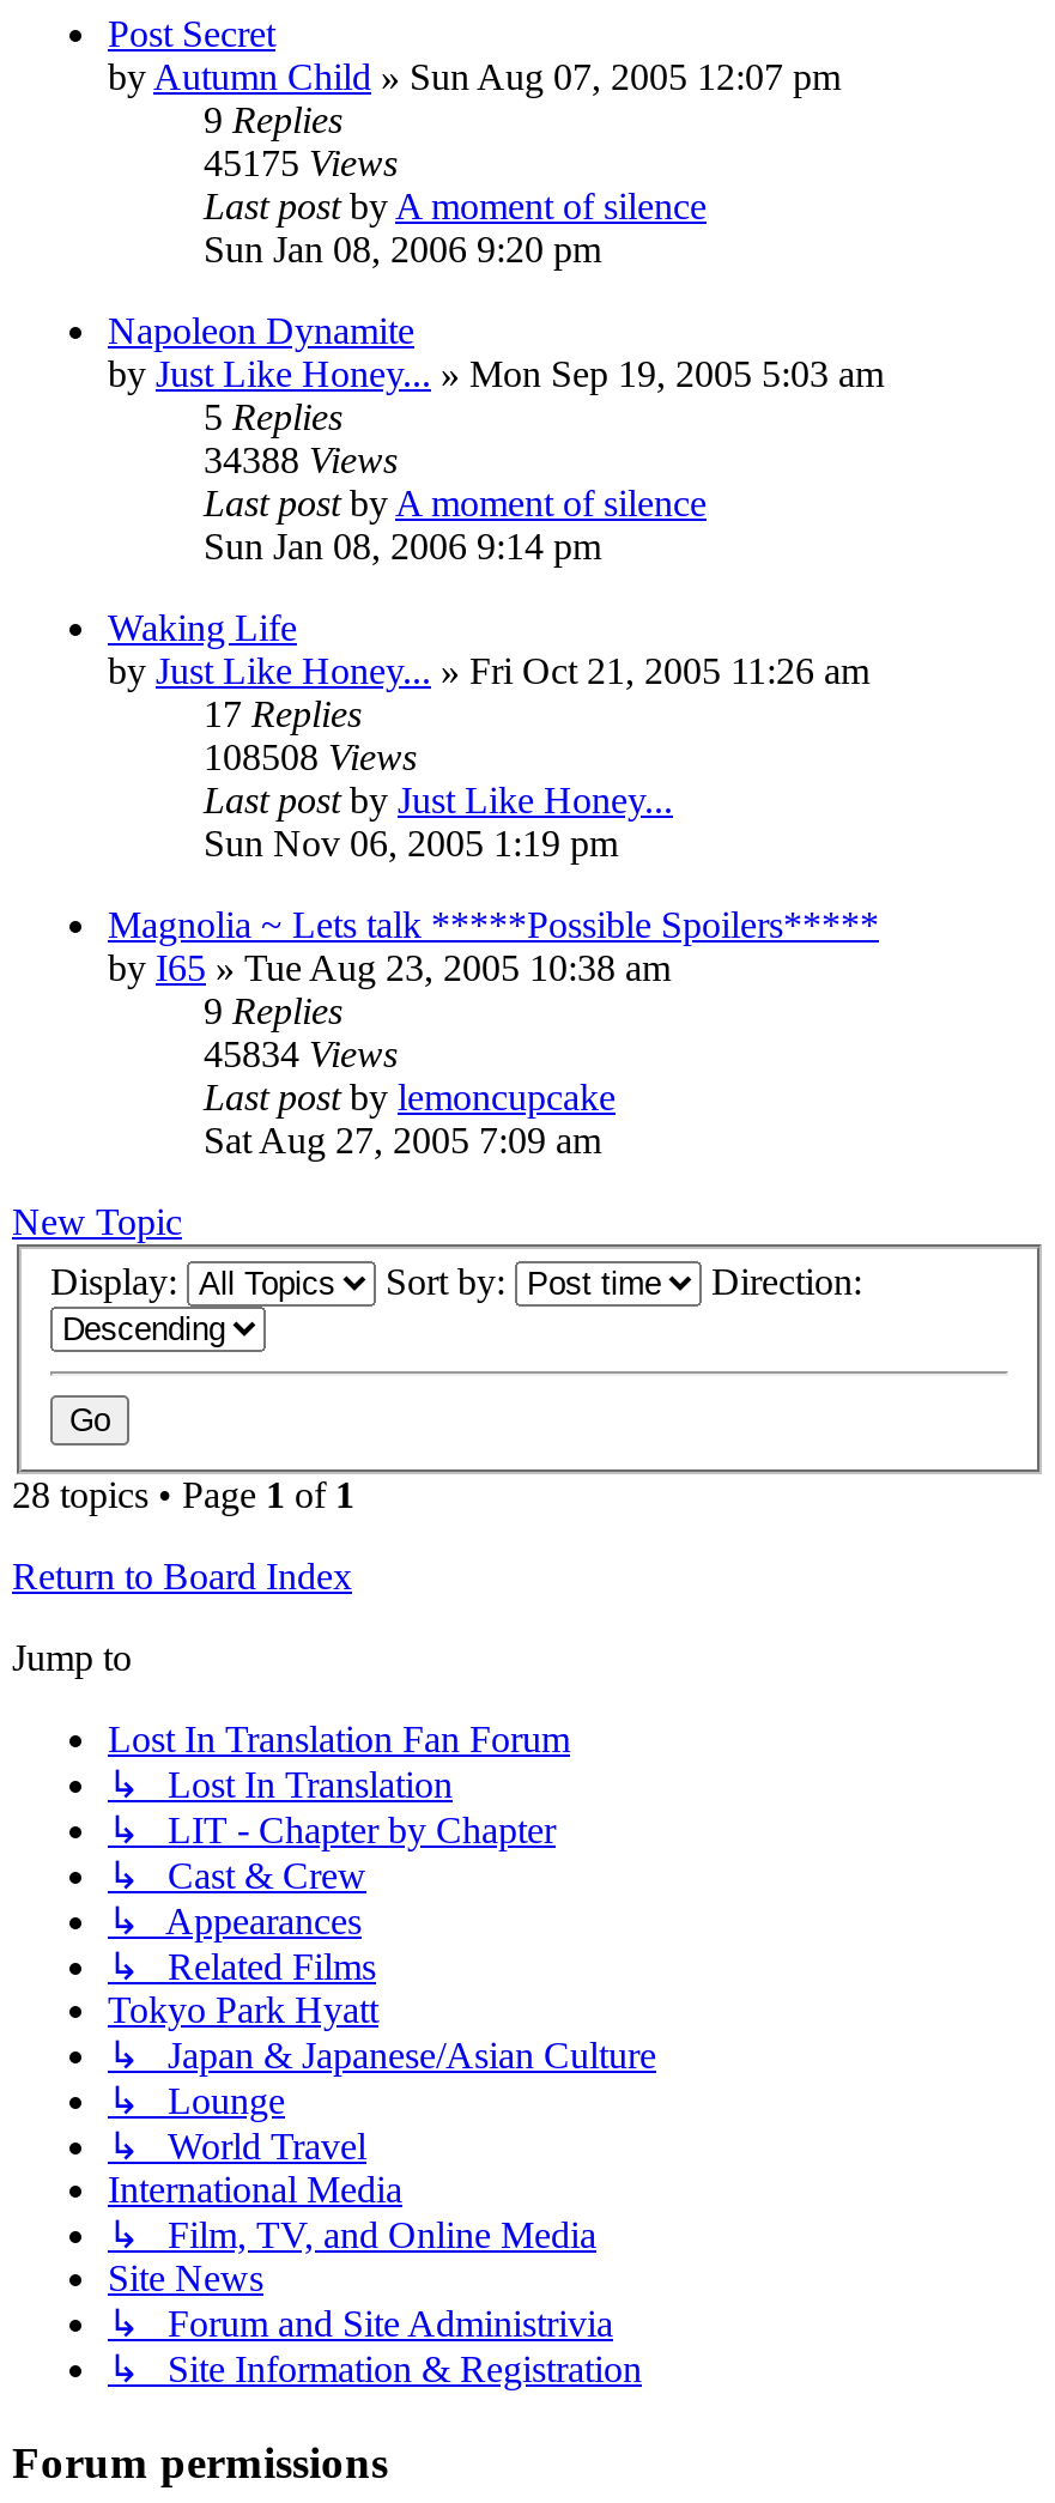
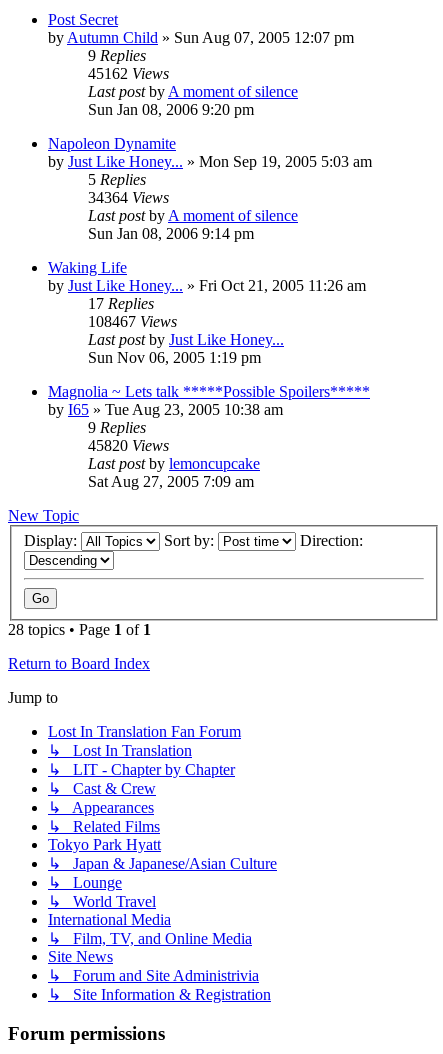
[204,142,398,183] 45175 Views -> [88,65,169,82] 45162 Views
[204,439,398,480] 34388 Views -> [88,189,169,206] 34364 Views
[204,736,417,777] 108508 Views -> [88,313,177,330] 108467 Views
[204,1033,398,1074] 45834 Views -> [88,437,169,454] 45820 Views

